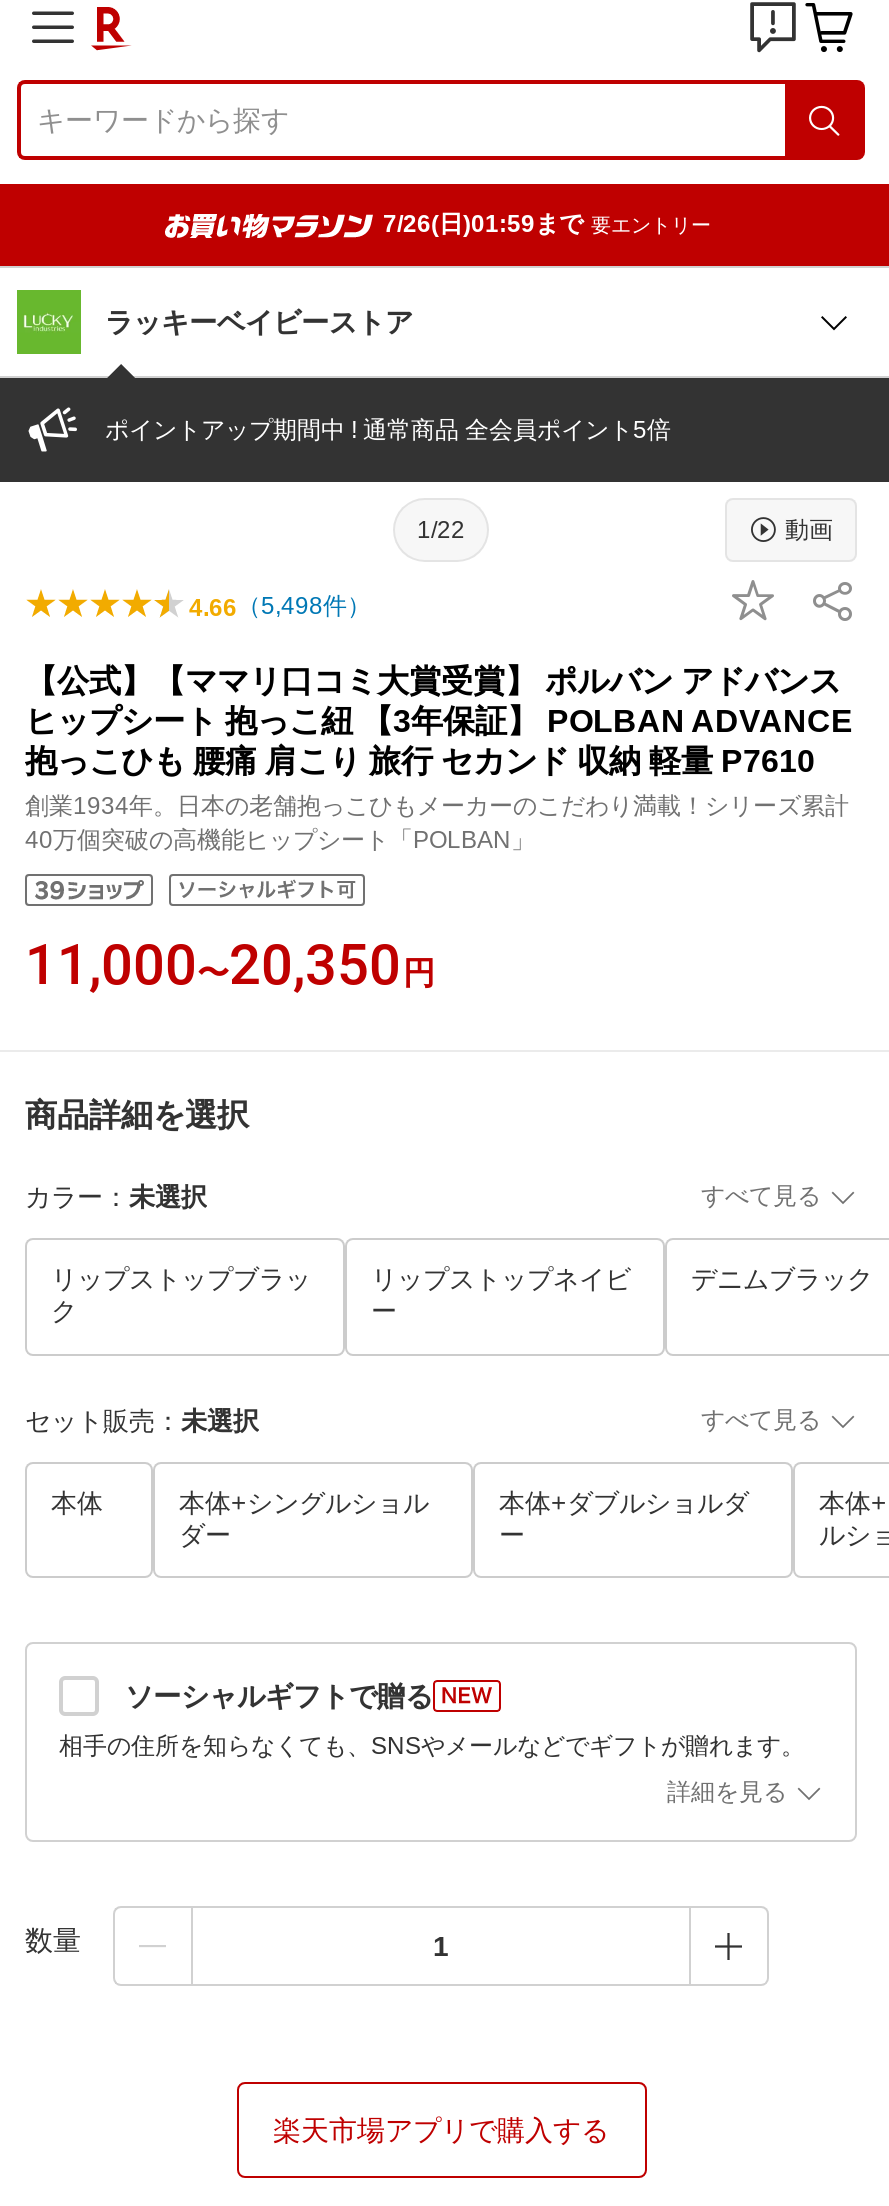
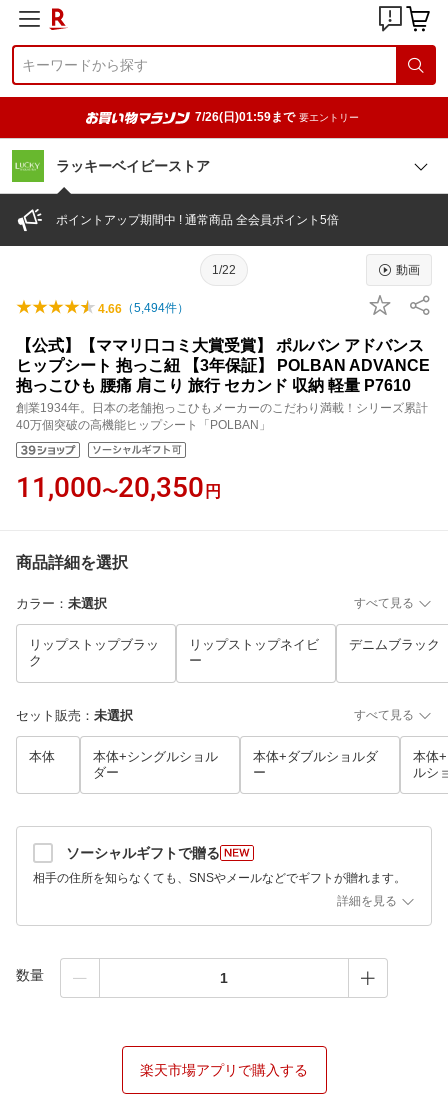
[189,592,371,622] 4.66（5,498件） -> [98,301,189,316] 4.66（5,494件）

